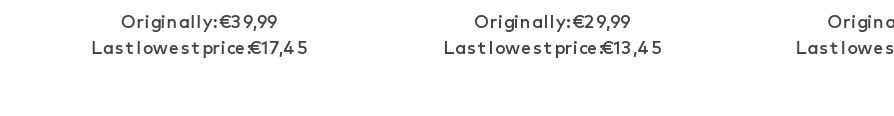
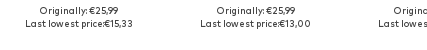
[91,10,307,58] Originally: €39,99 | Last lowest price: €17,45 -> [25,5,133,29] Originally: €25,99 | Last lowest price: €15,33
[443,10,661,58] Originally: €29,99 | Last lowest price: €13,45 -> [200,5,311,29] Originally: €25,99 | Last lowest price: €13,00

